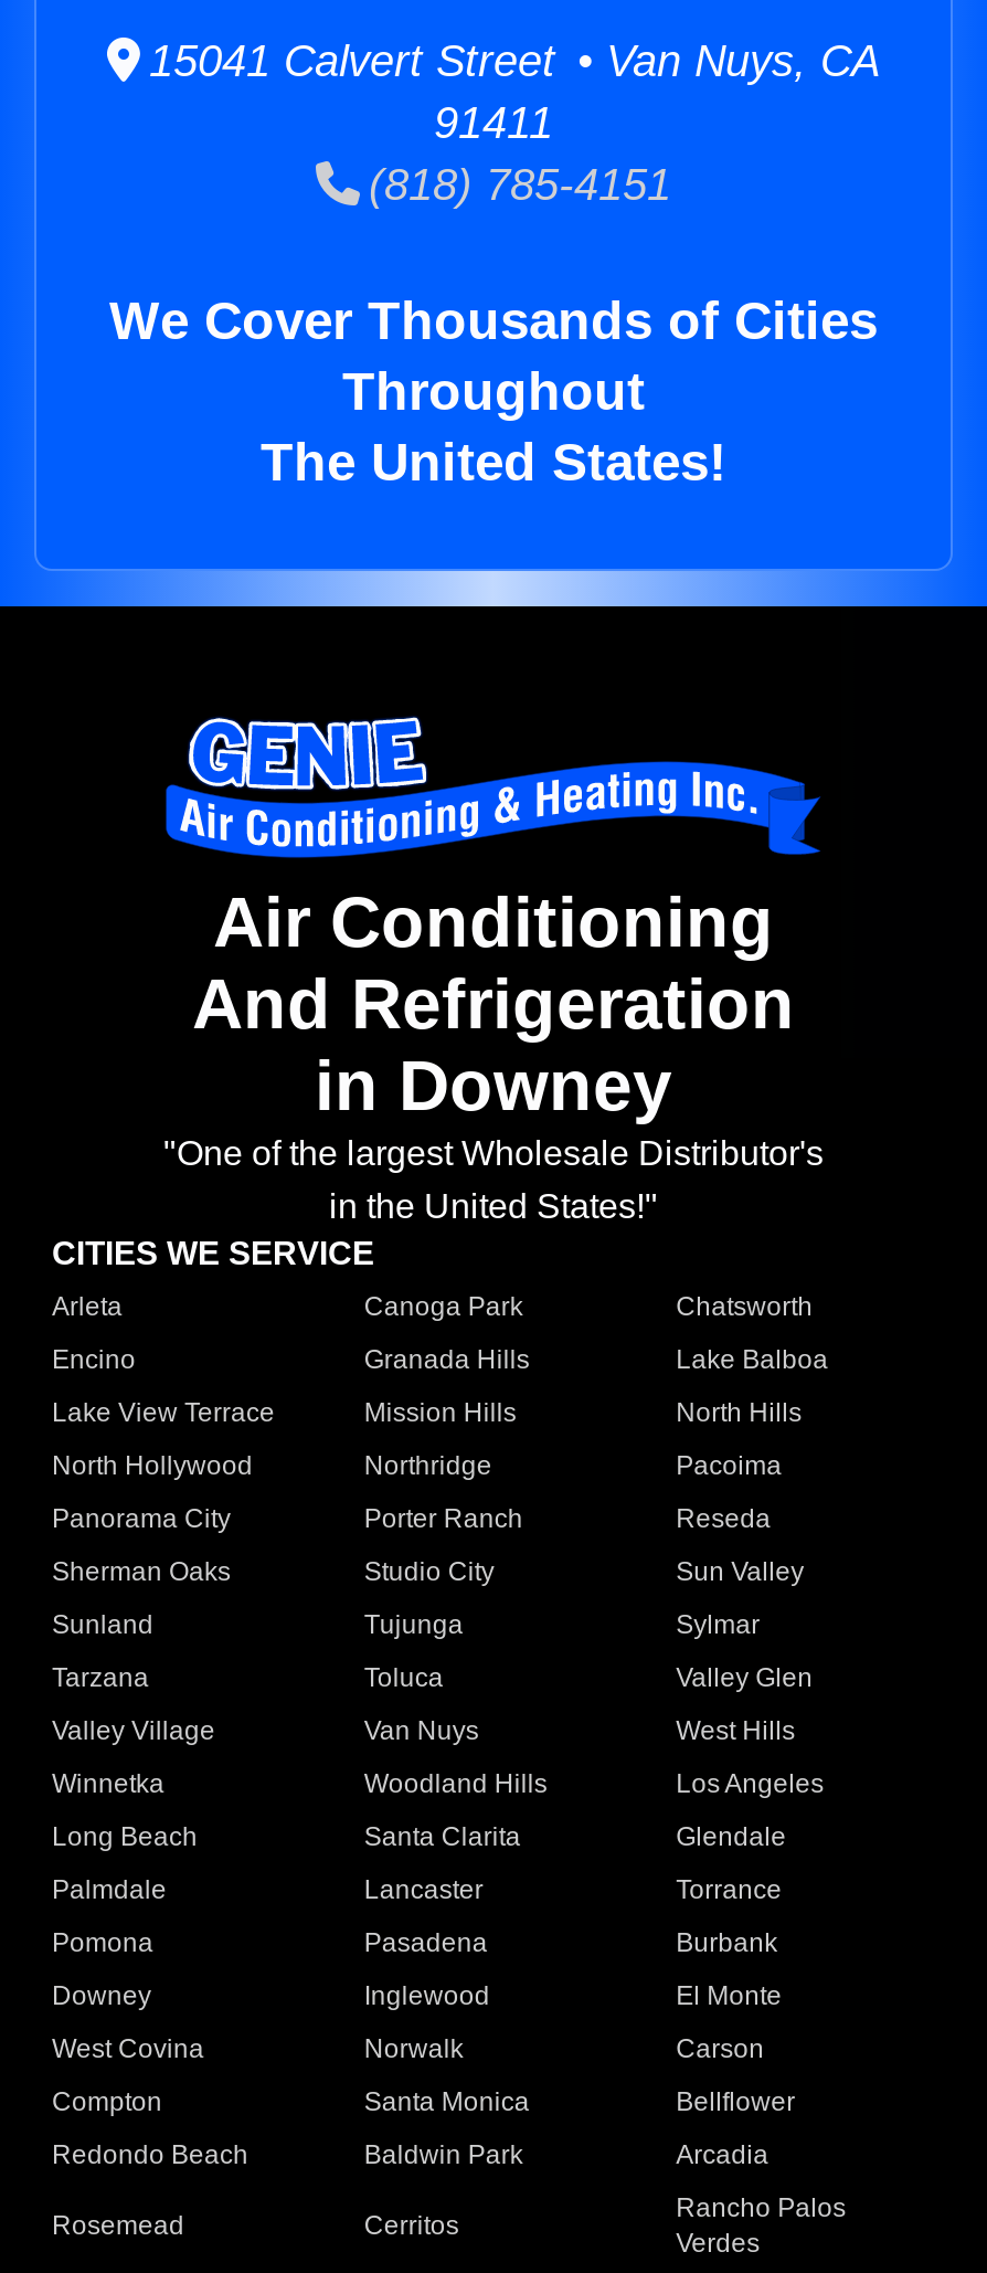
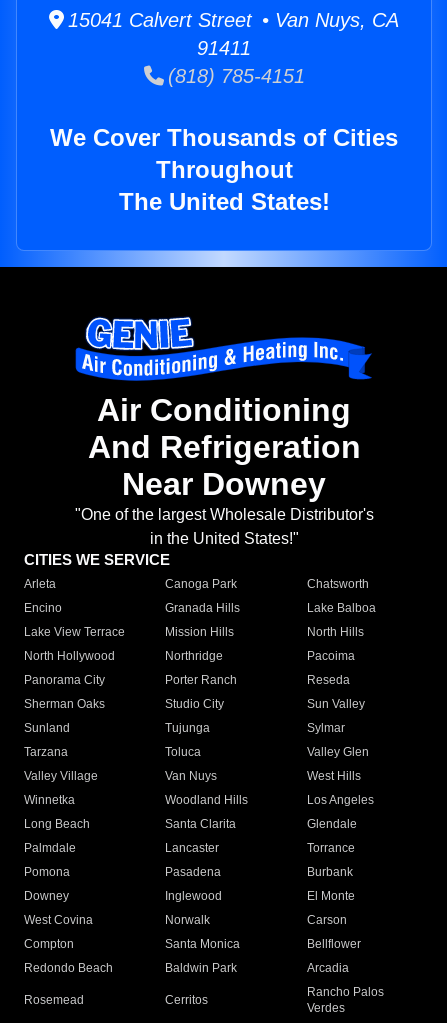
[315,1047,672,1126] in Downey -> [122,466,326,502] Near Downey

